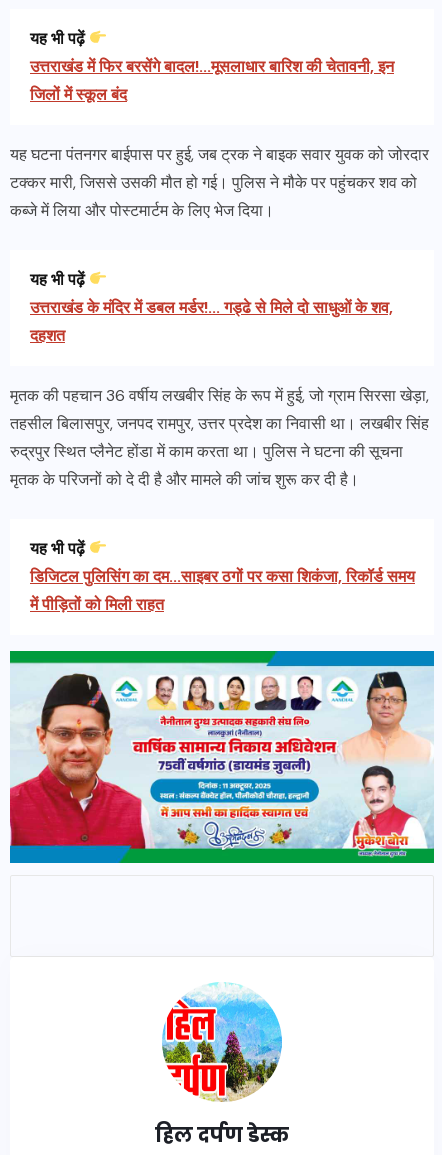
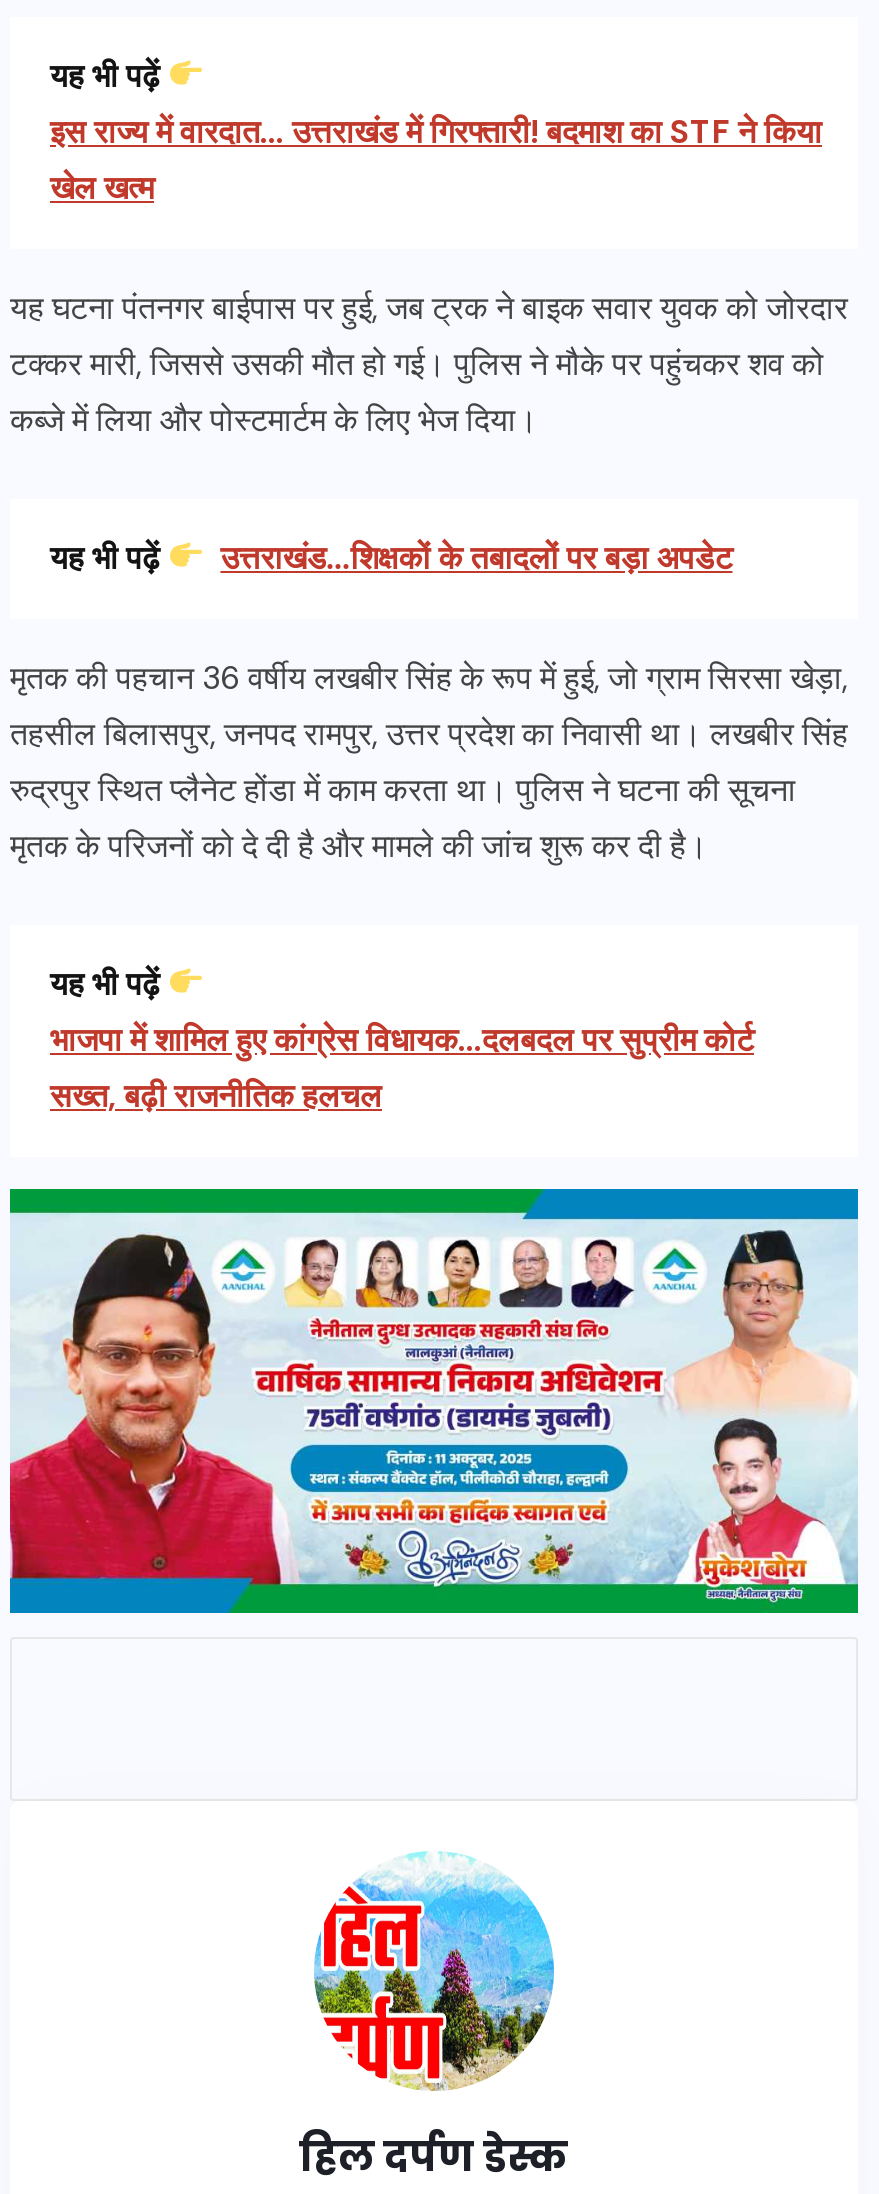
[30,56,394,105] उत्तराखंड में फिर बरसेंगे बादल!...मूसलाधार बारिश की चेतावनी, इन | जिलों में स्कूल बंद -> [50,111,822,209] इस राज्य में वारदात... उत्तराखंड में गिरफ्तारी! बदमाश का STF ने किया | खेल खत्म
[30,297,393,346] उत्तराखंड के मंदिर में डबल मर्डर!... गड्ढे से मिले दो साधुओं के शव, | दहशत -> [220,537,732,579] उत्तराखंड...शिक्षकों के तबादलों पर बड़ा अपडेट
[30,566,415,615] डिजिटल पुलिसिंग का दम...साइबर ठगों पर कसा शिकंजा, रिकॉर्ड समय | में पीड़ितों को मिली राहत -> [50,1019,754,1117] भाजपा में शामिल हुए कांग्रेस विधायक...दलबदल पर सुप्रीम कोर्ट | सख्त, बढ़ी राजनीतिक हलचल

